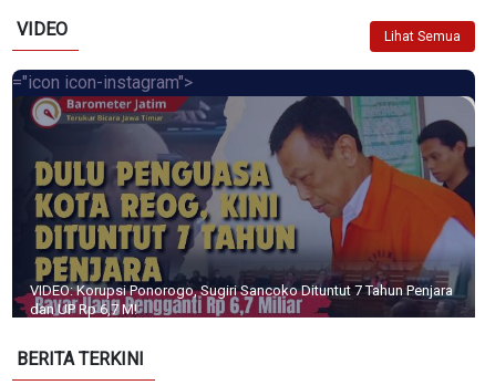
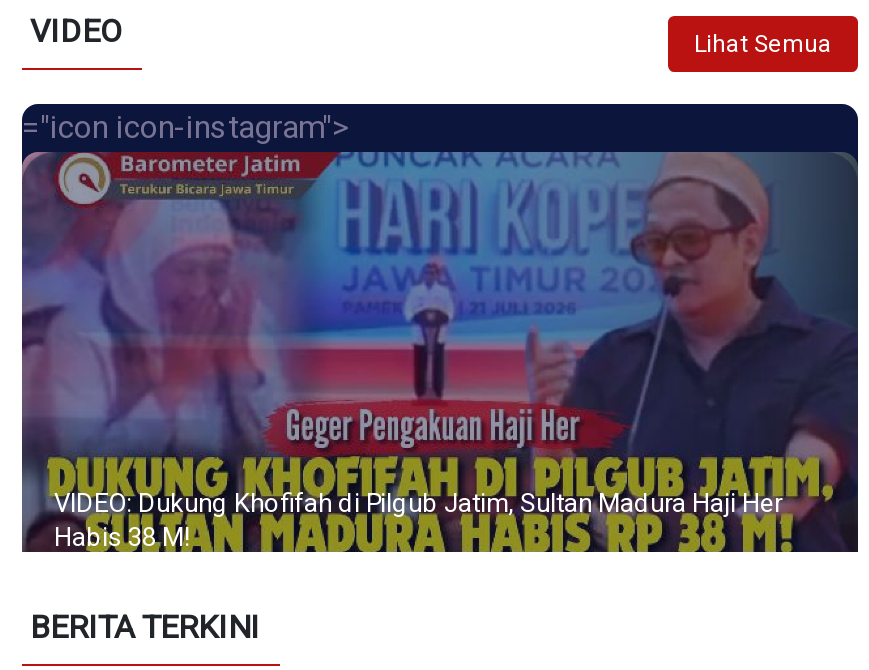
[11,96,475,319] [image] | VIDEO: Korupsi Ponorogo, Sugiri Sancoko Dituntut 7 Tahun Penjara | dan UP Rp 6,7 M! -> [20,150,858,554] [image] | VIDEO: Dukung Khofifah di Pilgub Jatim, Sultan Madura Haji Her | Habis 38 M!

